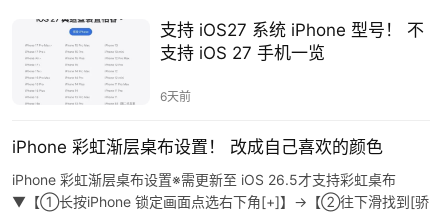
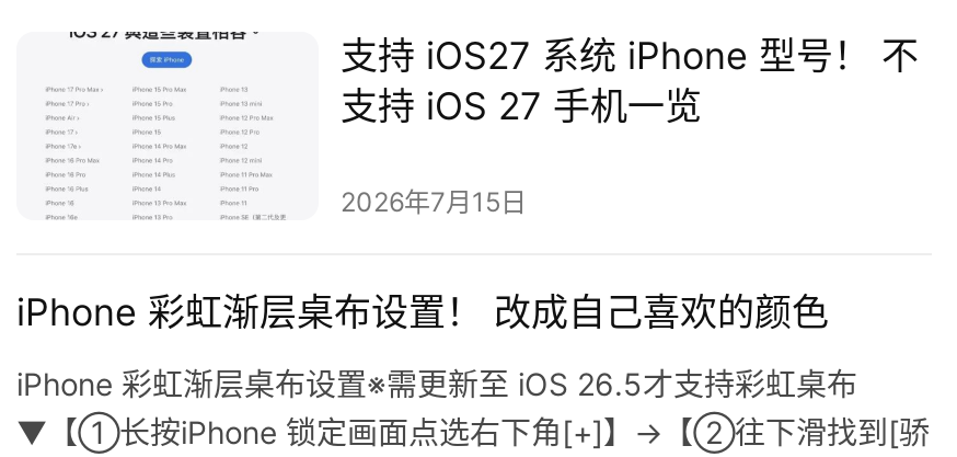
[160,89,191,104] 6天前 -> [340,186,526,219] 2026年7月15日

